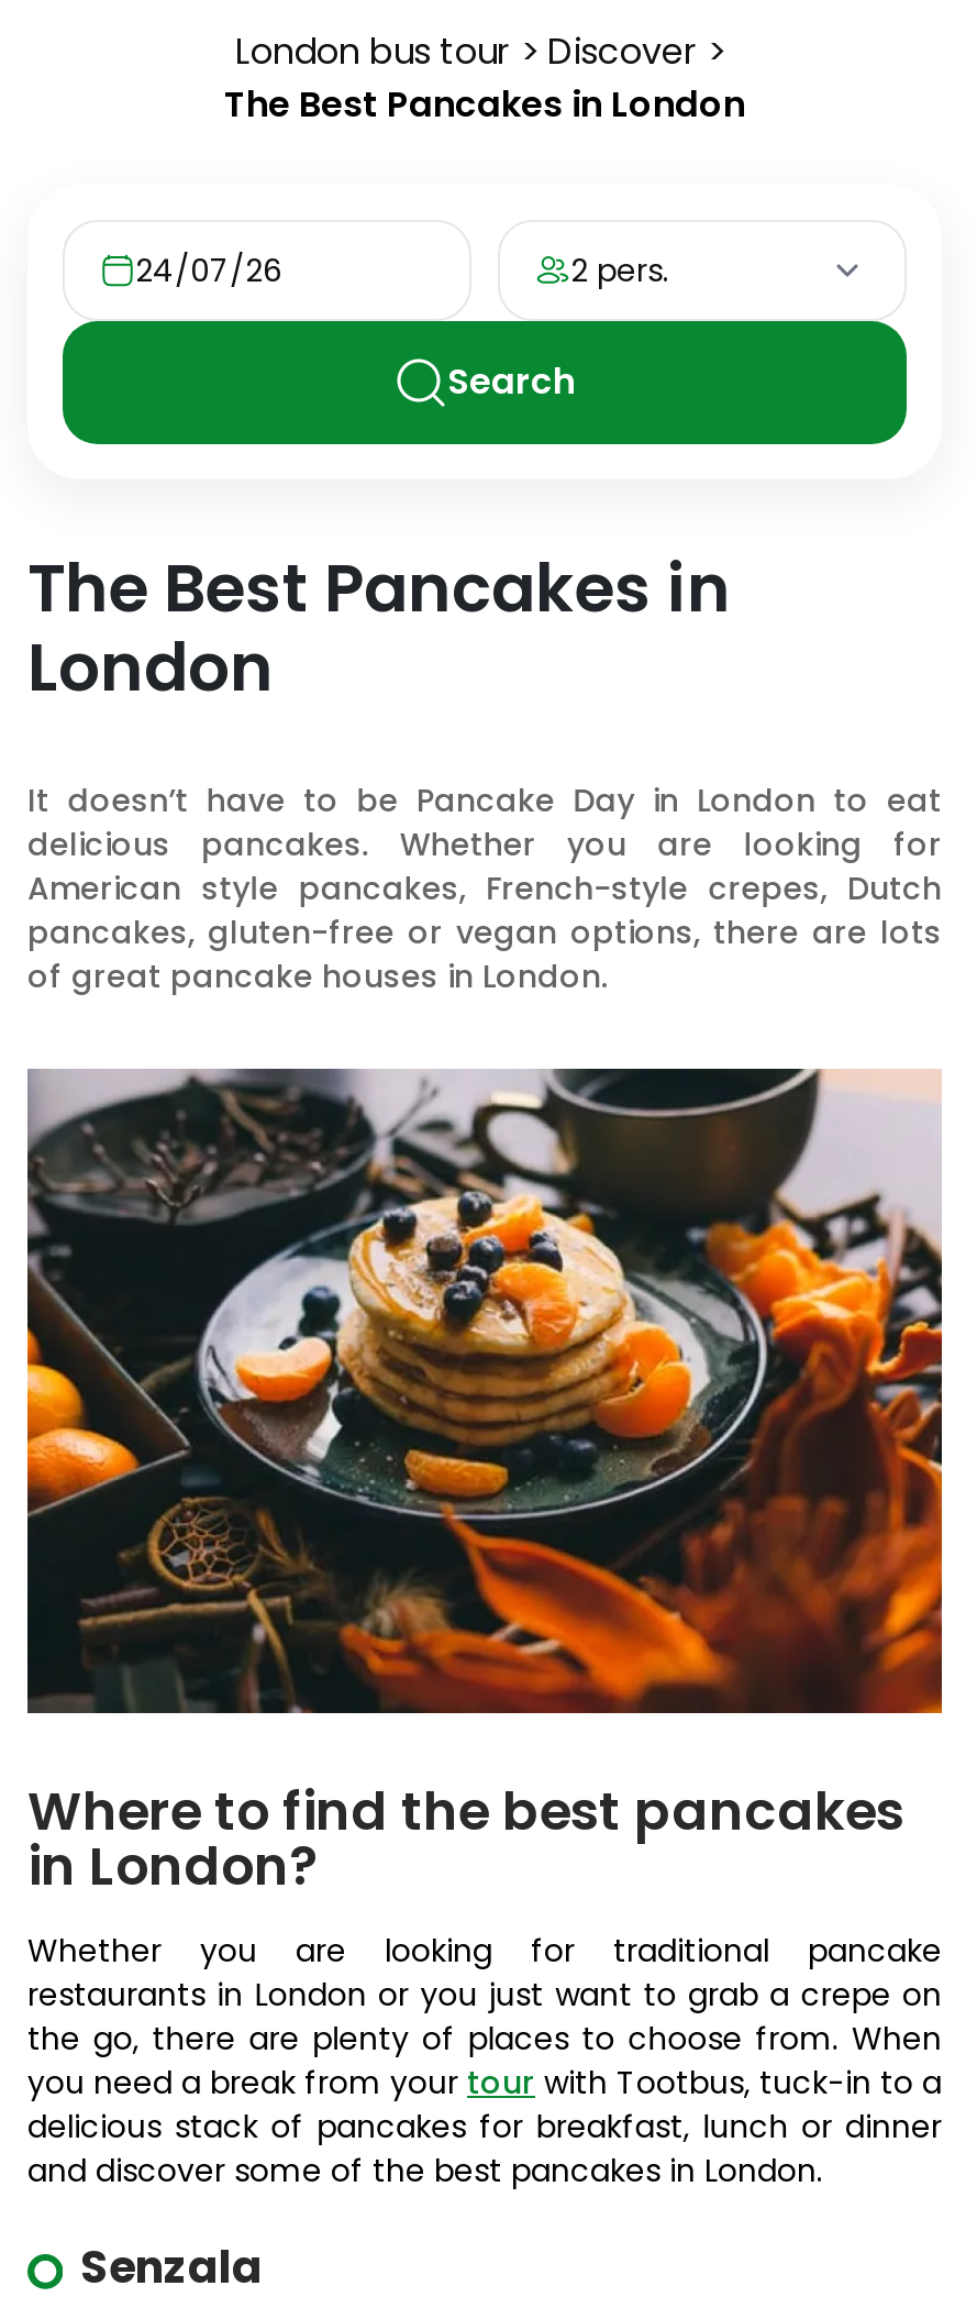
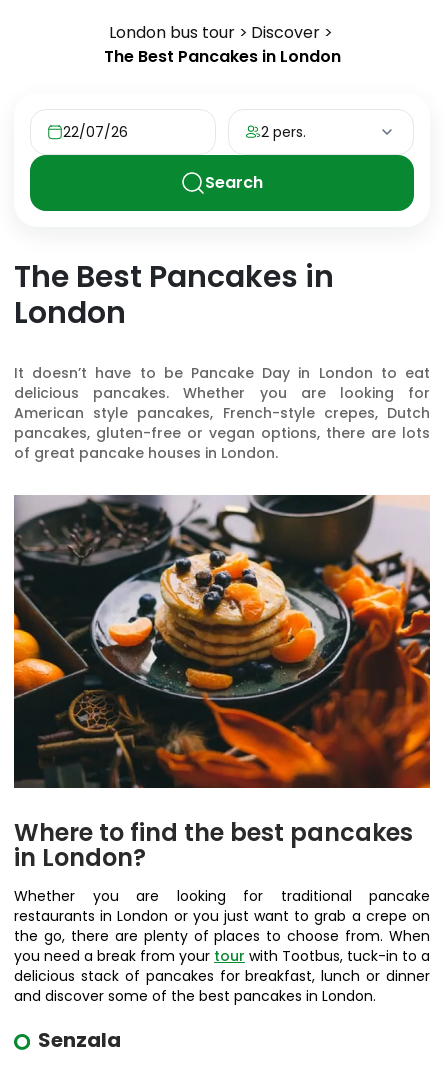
[135,249,282,292] 24/07/26 -> [63,122,128,142] 22/07/26

